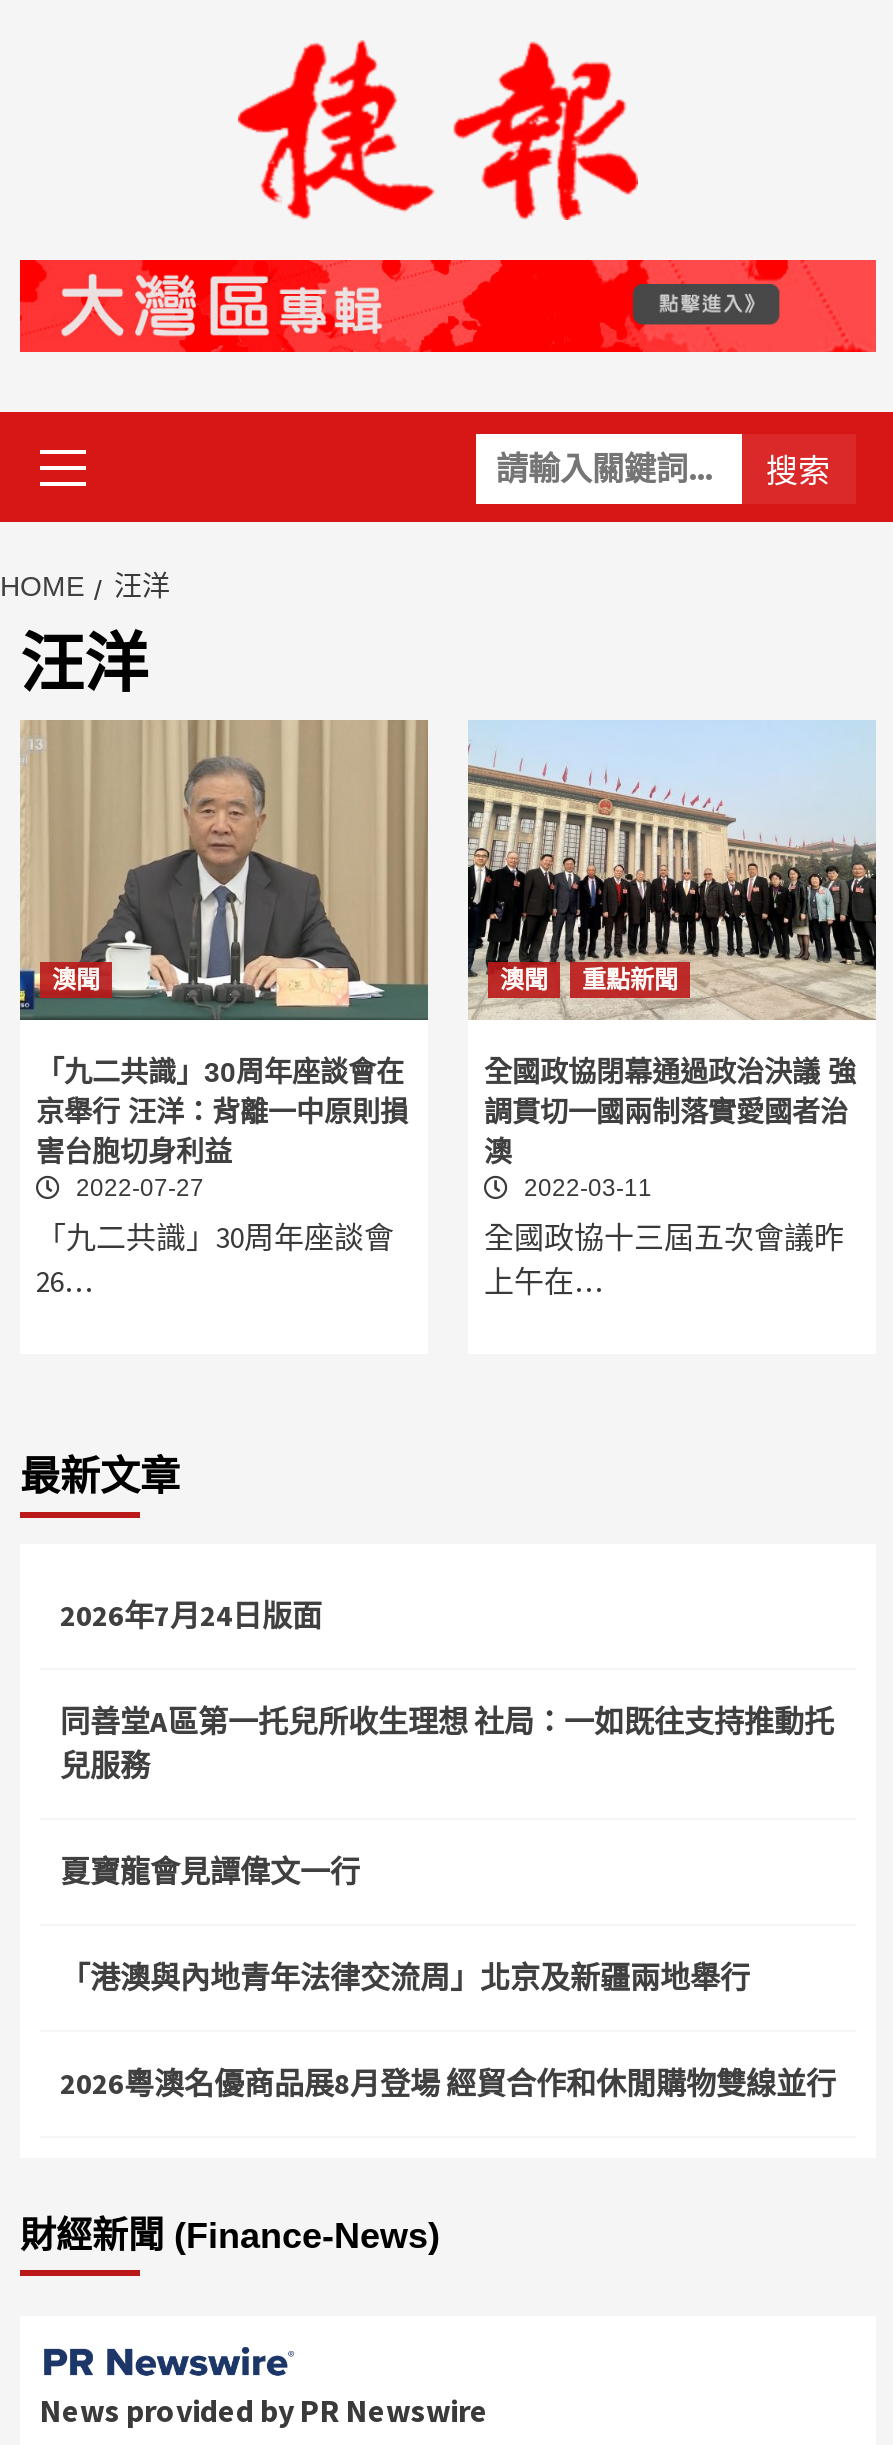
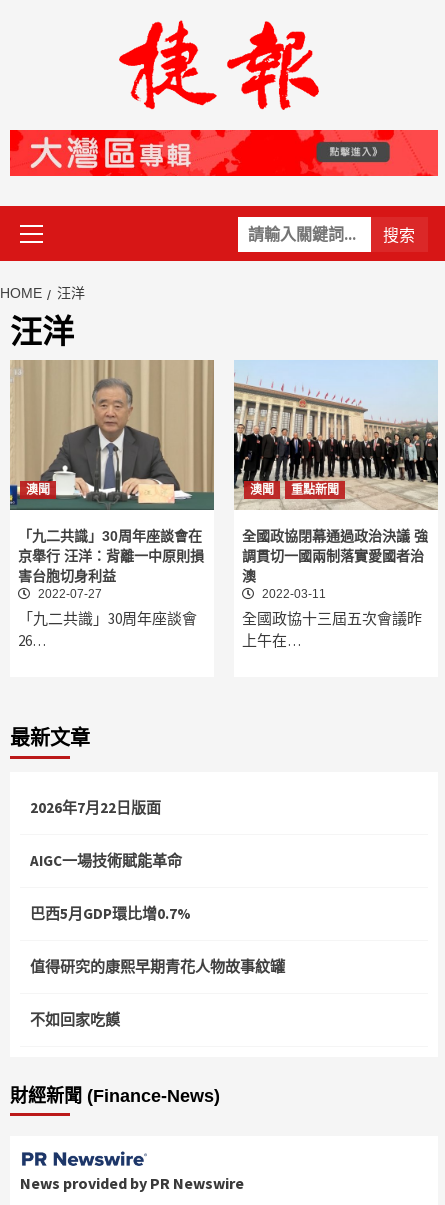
[60,1596,322,1634] 2026年7月24日版面 -> [30,798,161,817] 2026年7月22日版面
[60,1702,834,1784] 同善堂A區第一托兒所收生理想 社局：一如既往支持推動托 | 兒服務 -> [30,851,182,870] AIGC一場技術賦能革命
[60,1852,360,1890] 夏寶龍會見譚偉文一行 -> [30,904,191,923] 巴西5月GDP環比增0.7%
[60,1958,750,1996] 「港澳與內地青年法律交流周」北京及新疆兩地舉行 -> [30,957,285,976] 值得研究的康熙早期青花人物故事紋罐
[60,2064,836,2102] 2026粵澳名優商品展8月登場 經貿合作和休閒購物雙線並行 -> [30,1010,120,1029] 不如回家吃饃

